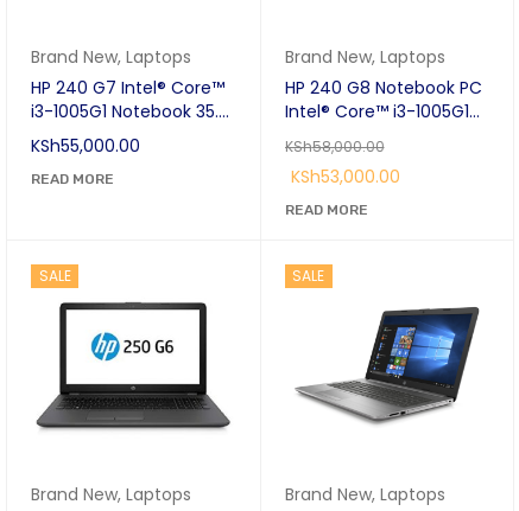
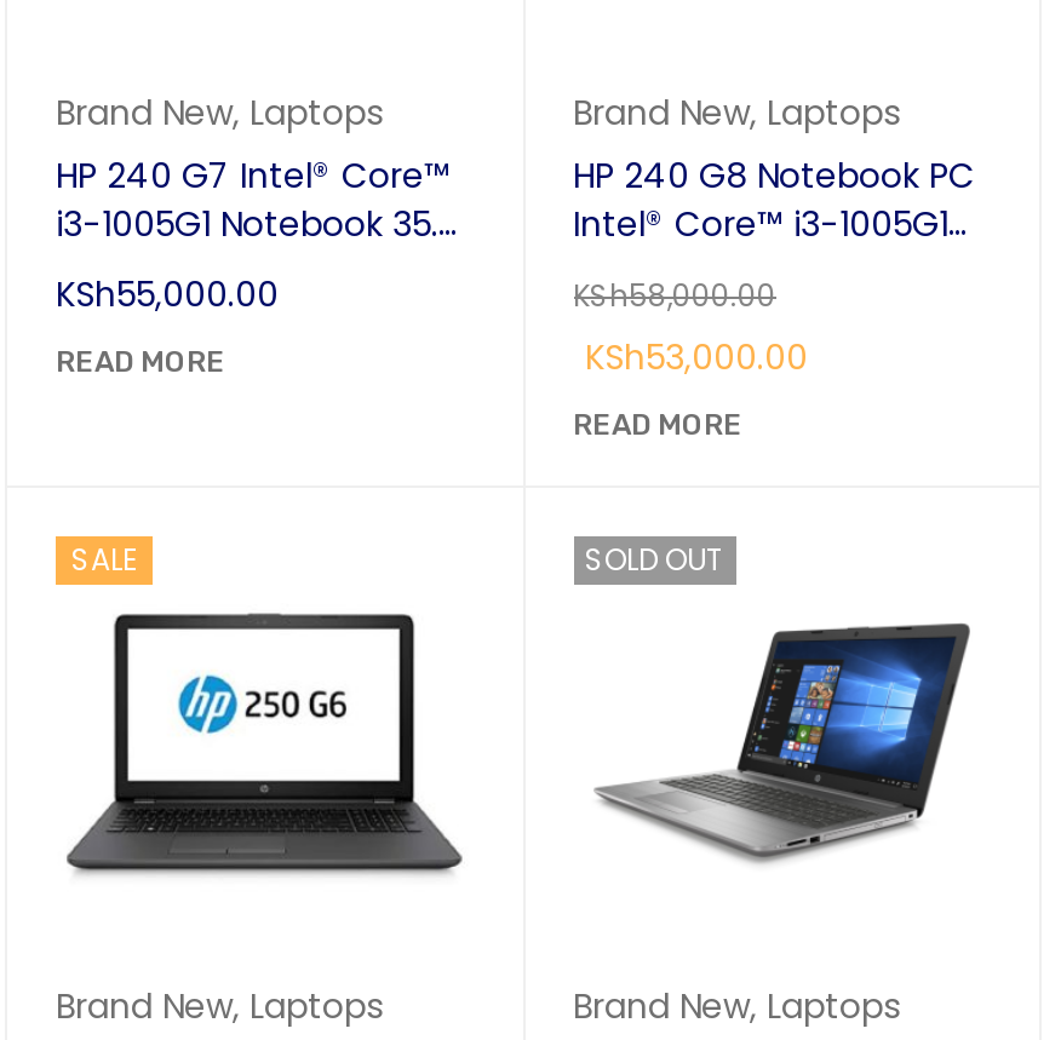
[292,265,324,285] SALE -> [585,538,723,579] SOLD OUT

